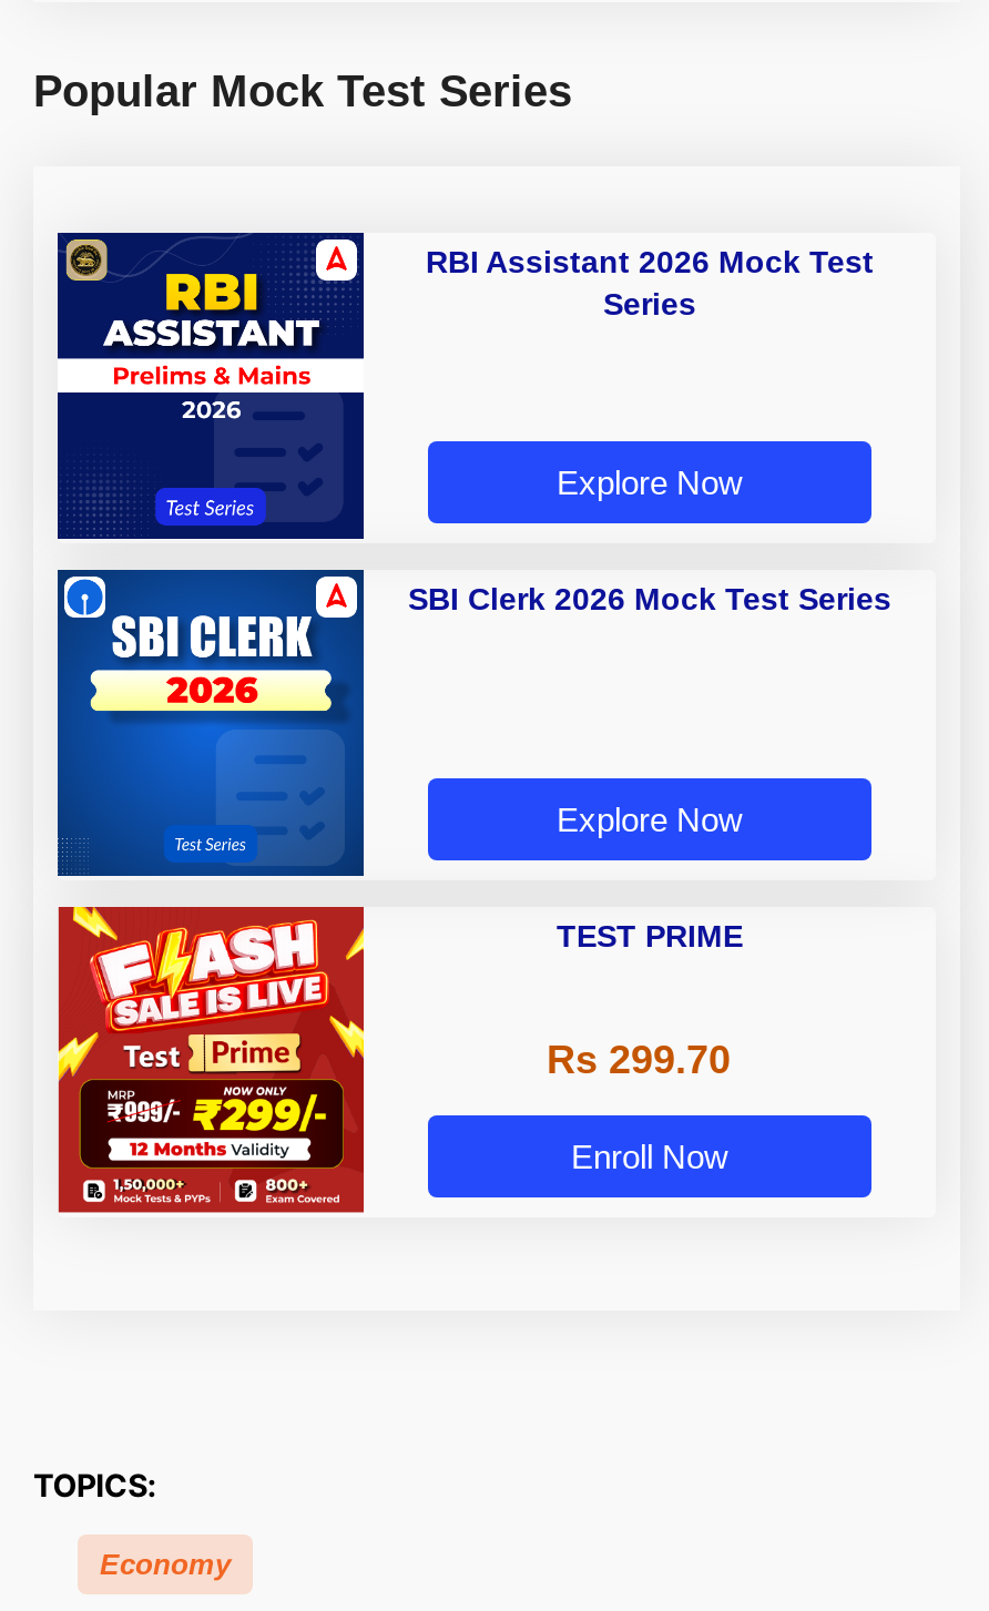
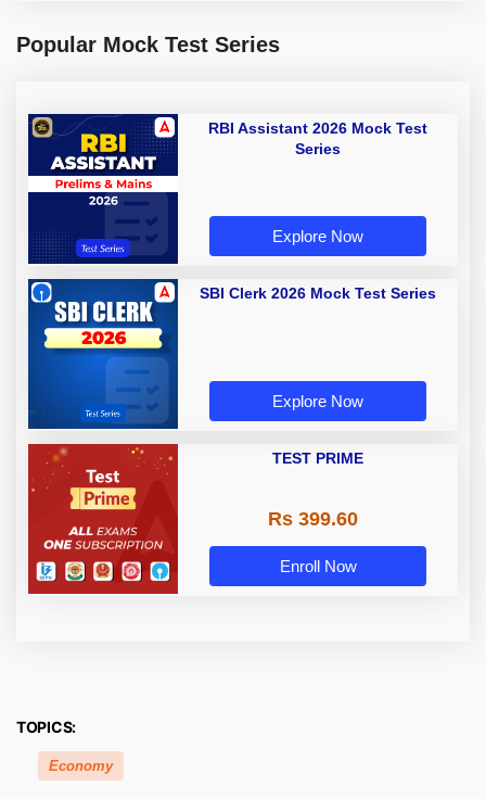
[55,905,366,1206] [image] -> [27,443,179,588] [image]
[547,1038,731,1083] Rs 299.70 -> [267,508,357,530] Rs 399.60

